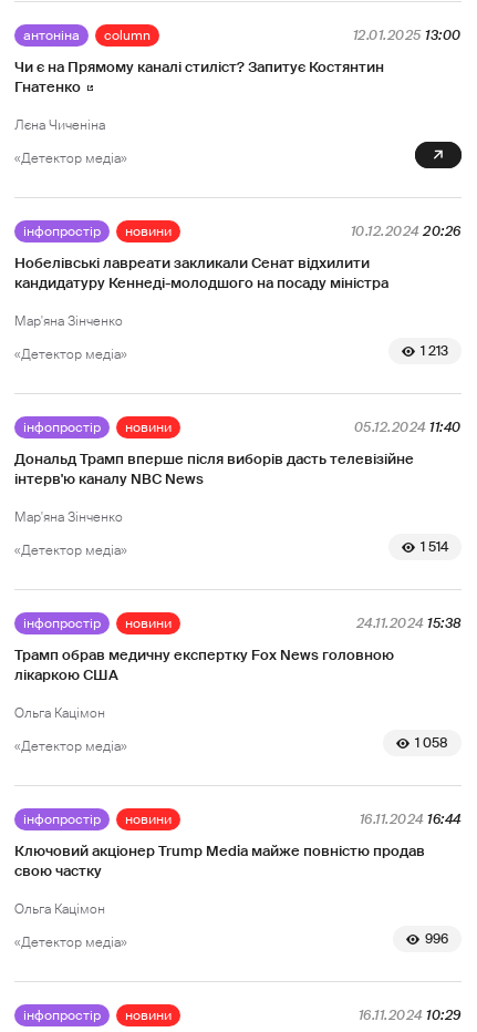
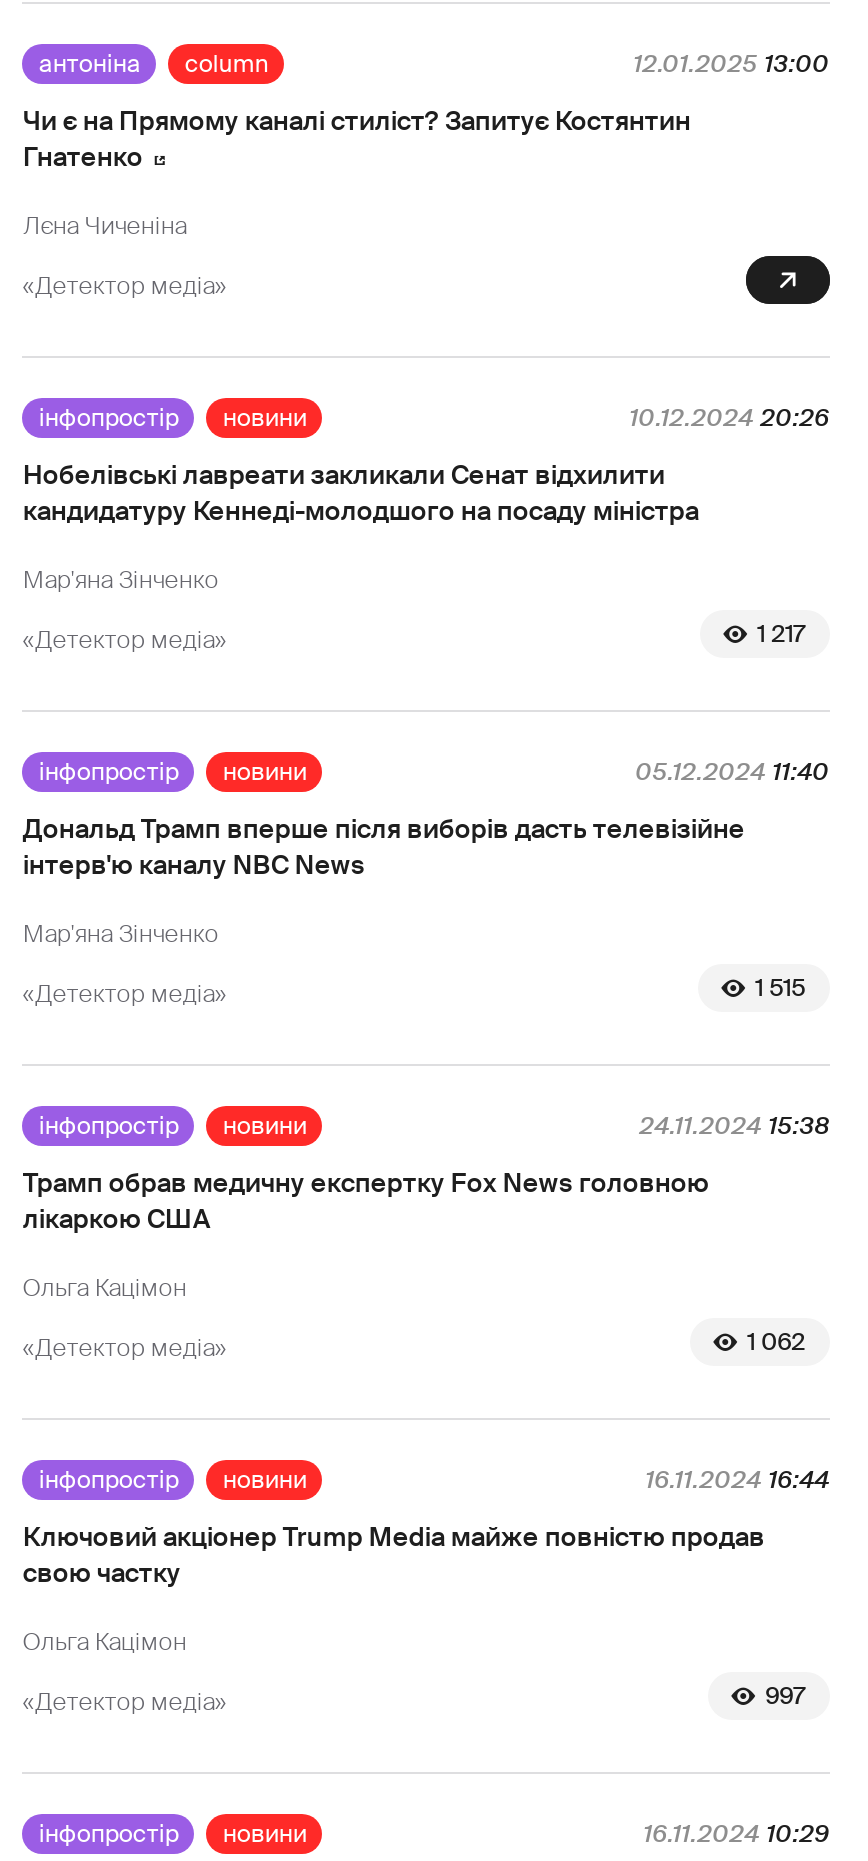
[420,343,448,360] 1 213 -> [757,619,805,651] 1 217
[420,539,448,556] 1 514 -> [755,973,805,1005] 1 515
[415,735,448,752] 1 058 -> [747,1327,805,1359] 1 062
[425,931,448,948] 996 -> [765,1681,805,1713] 997

